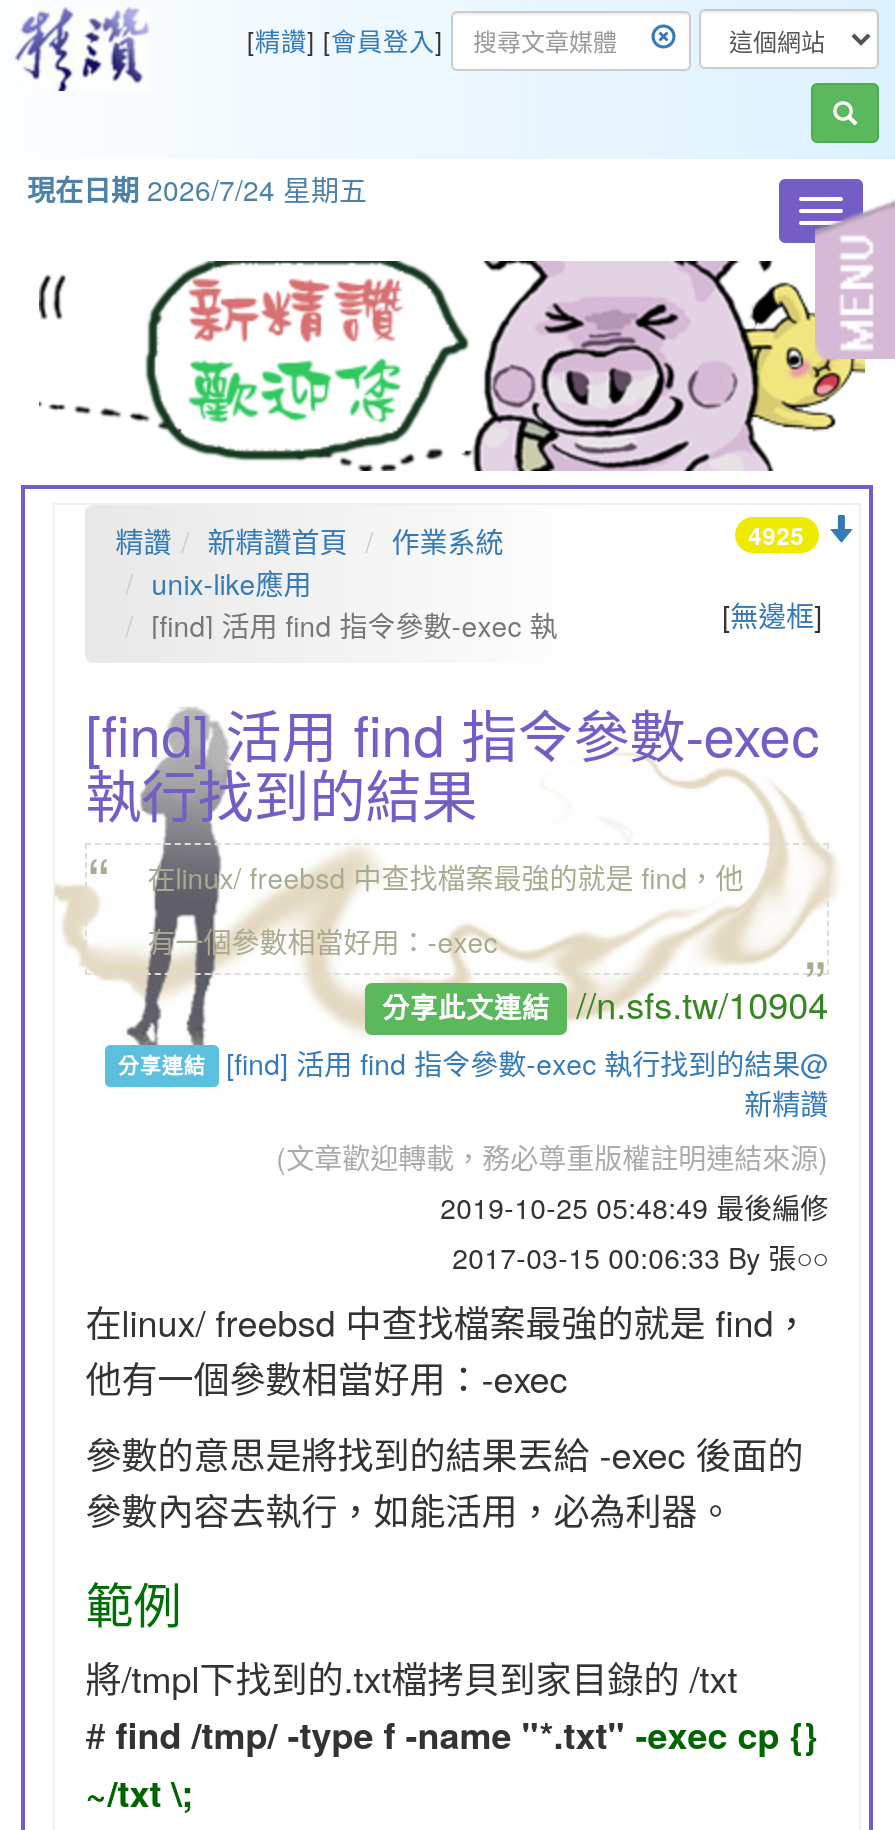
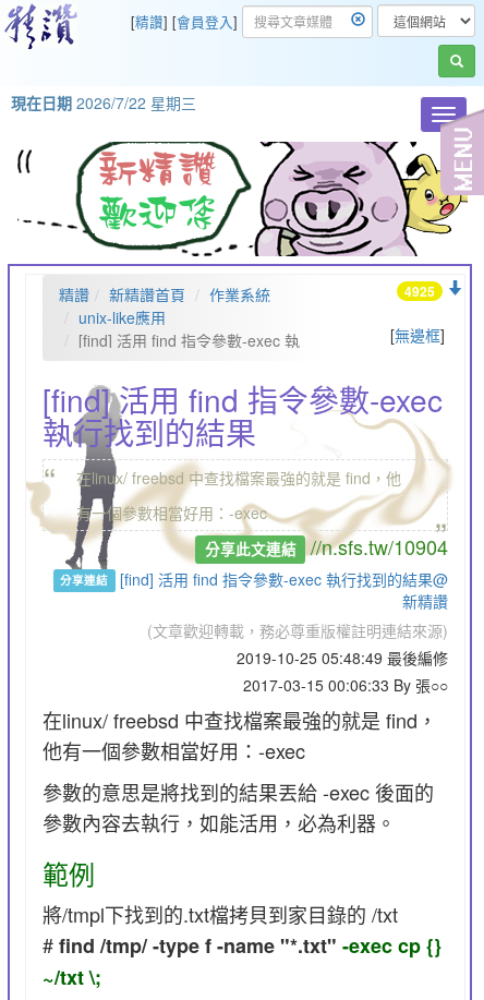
[27,169,367,209] 現在日期2026/7/24 星期五 -> [11,92,196,113] 現在日期2026/7/22 星期三

